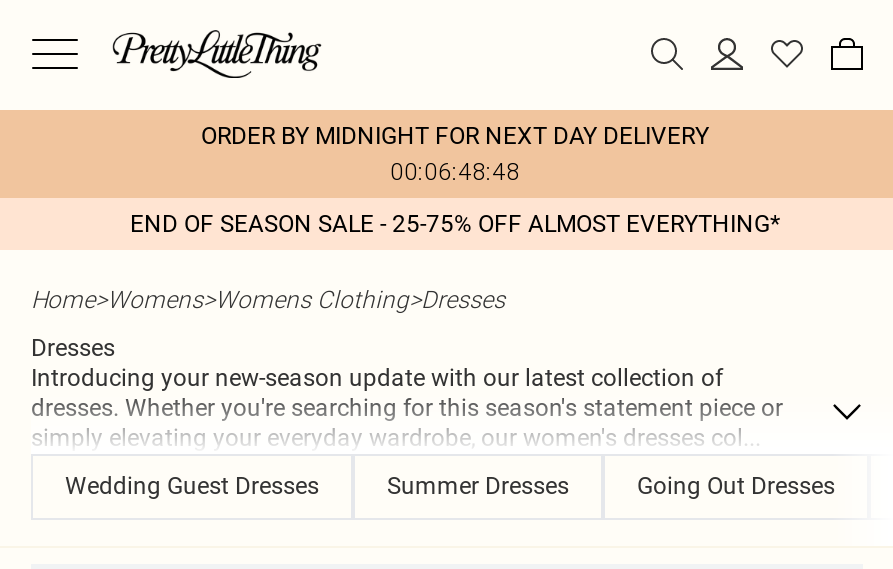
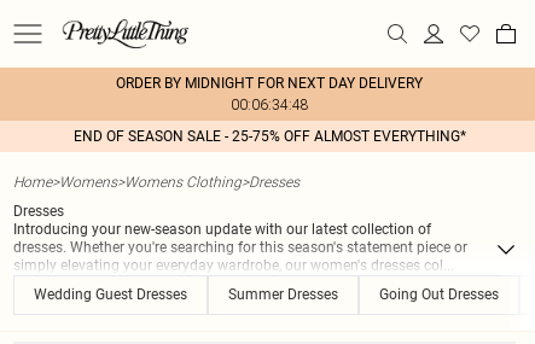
[390,156,520,186] 00:06:48:48 -> [230,95,309,113] 00:06:34:48

